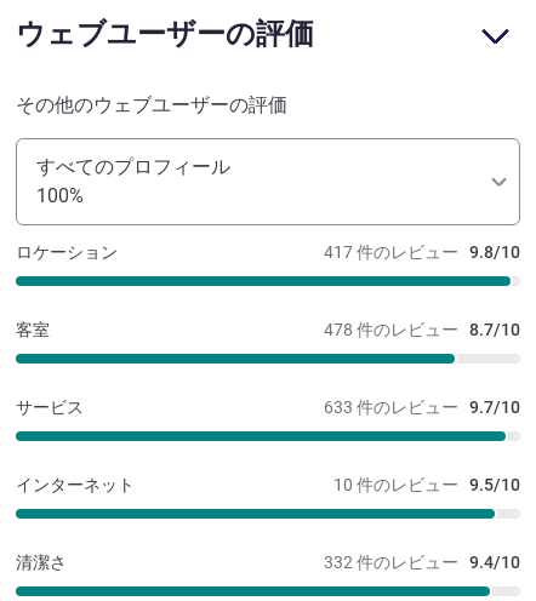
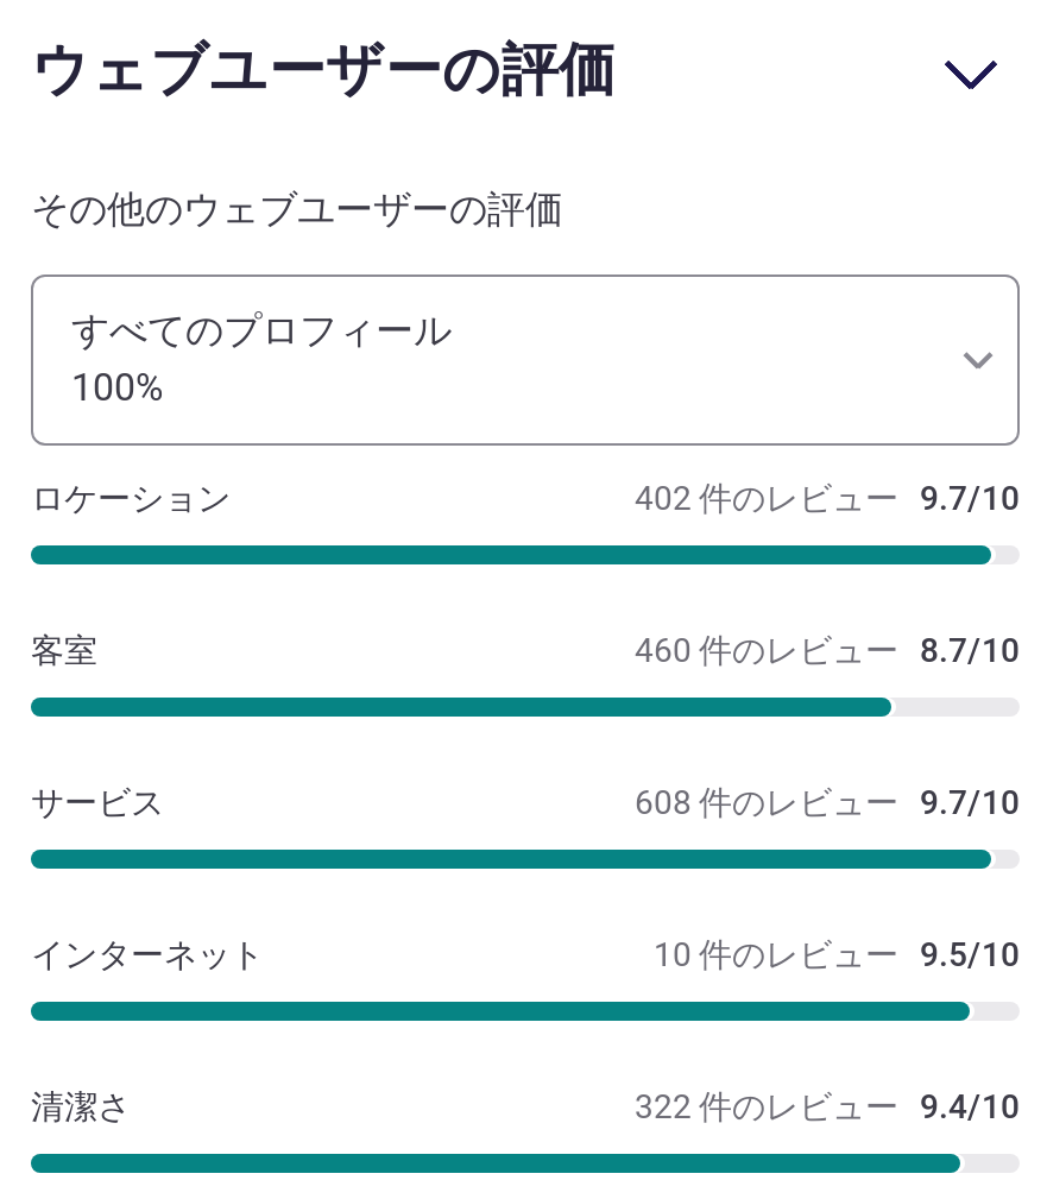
[324,242,520,261] 417 件のレビュー 9.8/10 -> [635,478,1020,516] 402 件のレビュー 9.7/10
[324,320,520,339] 478 件のレビュー 8.7/10 -> [635,630,1020,668] 460 件のレビュー 8.7/10
[324,397,520,416] 633 件のレビュー 9.7/10 -> [635,782,1020,820] 608 件のレビュー 9.7/10
[324,552,520,572] 332 件のレビュー 9.4/10 -> [635,1087,1020,1125] 322 件のレビュー 9.4/10

